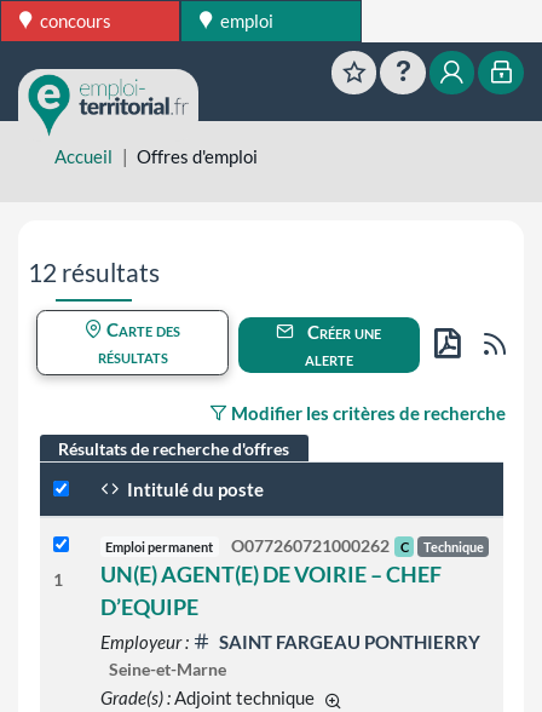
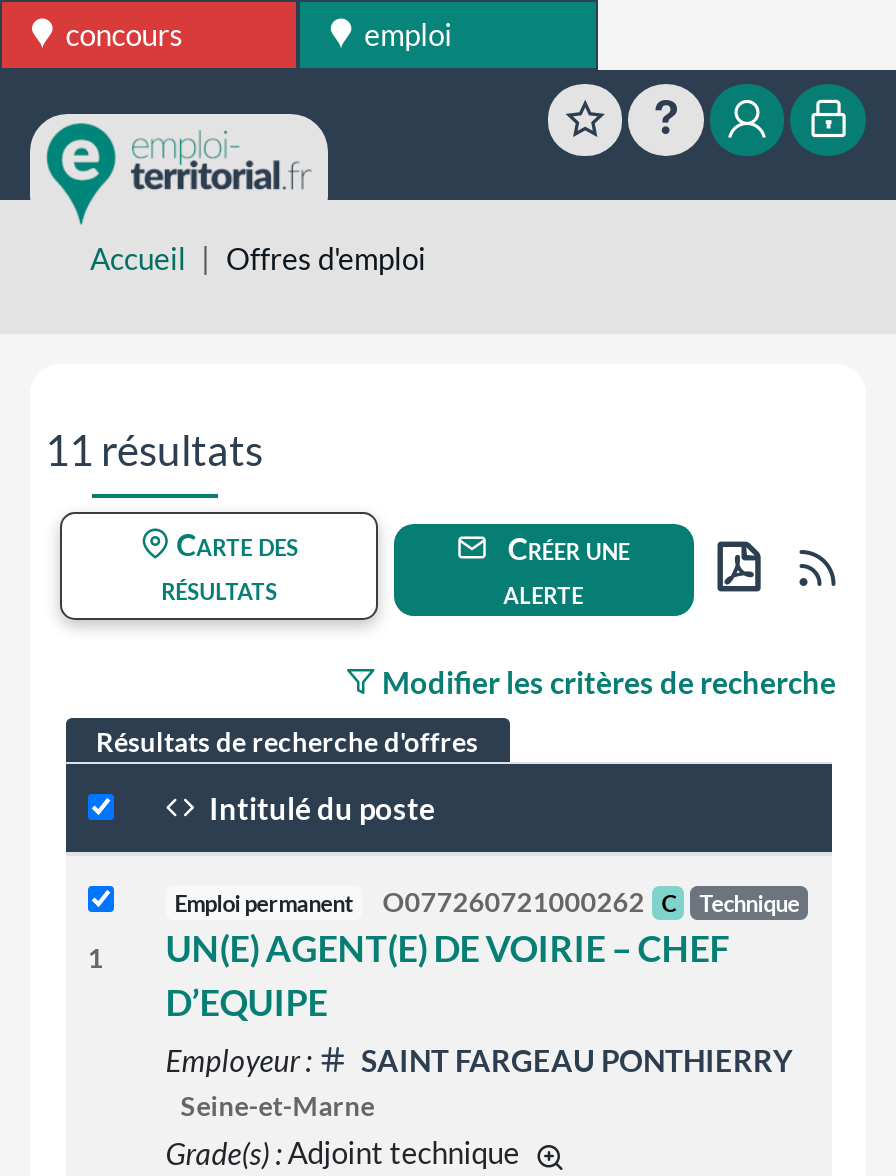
[27,256,159,286] 12 résultats -> [45,423,263,473] 11 résultats

